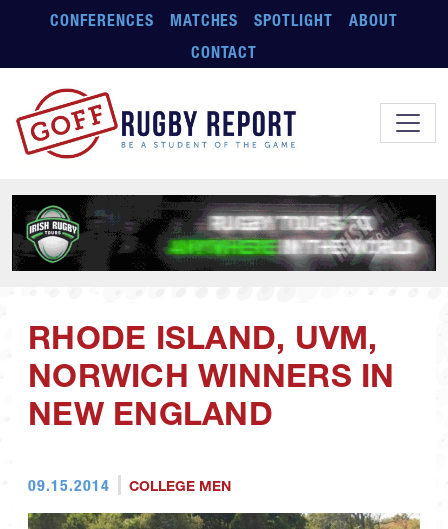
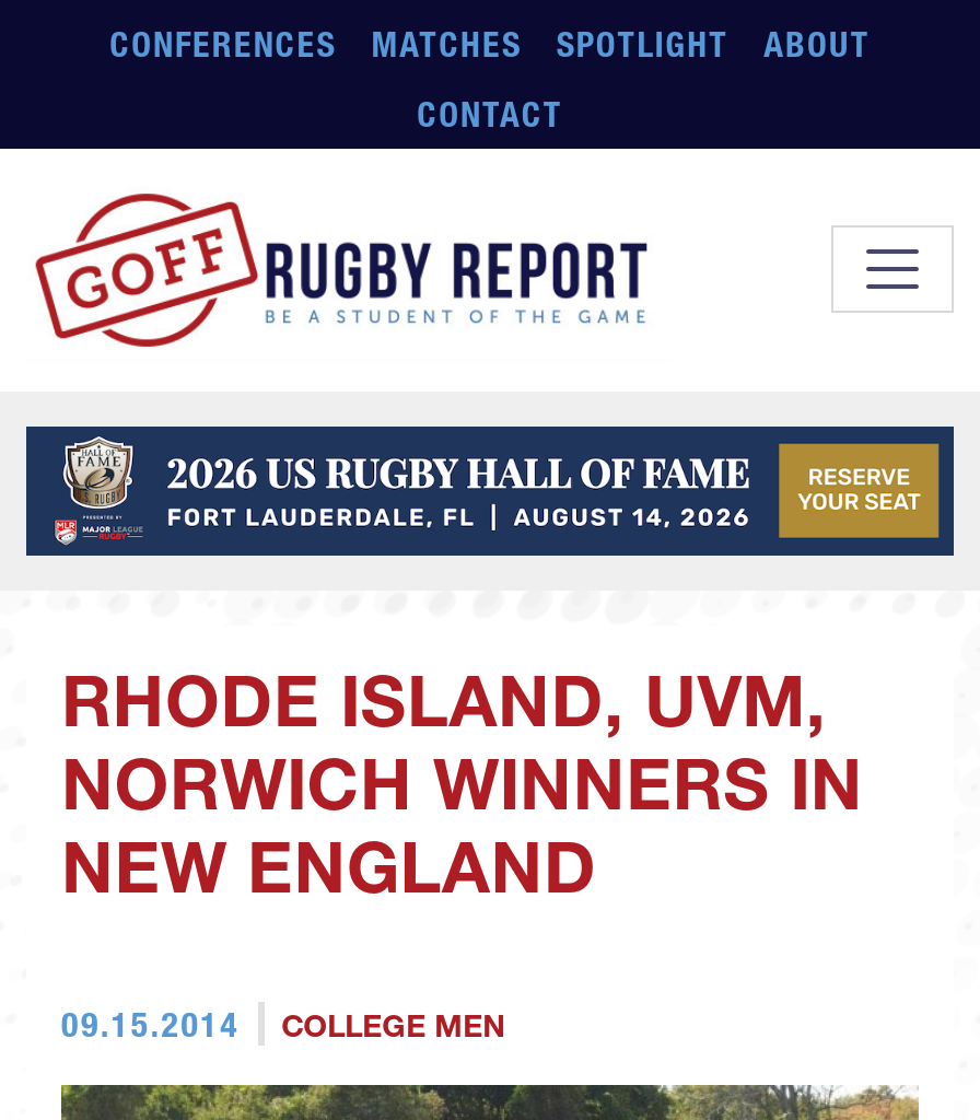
[12,195,436,271] [image] -> [26,427,954,556] [image]

